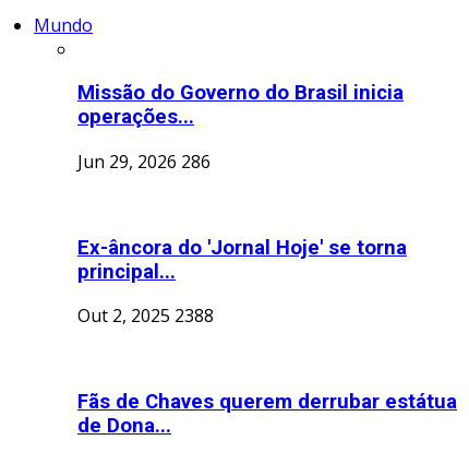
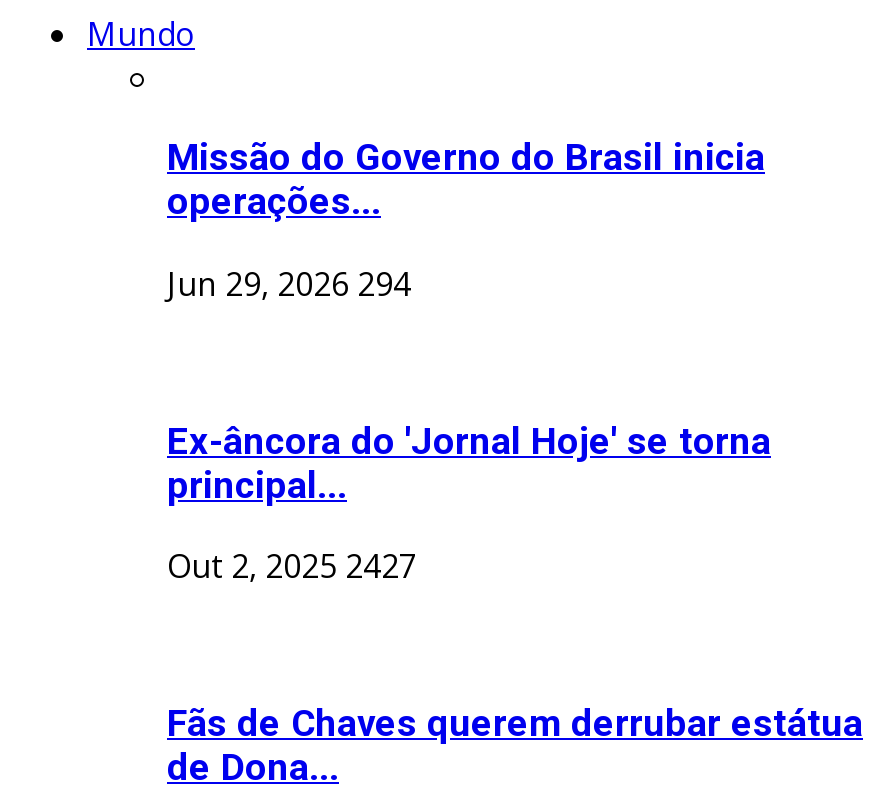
[77,150,211,174] Jun 29, 2026 286 -> [167,262,411,306] Jun 29, 2026 294
[77,304,214,328] Out 2, 2025 2388 -> [167,545,417,589] Out 2, 2025 2427

